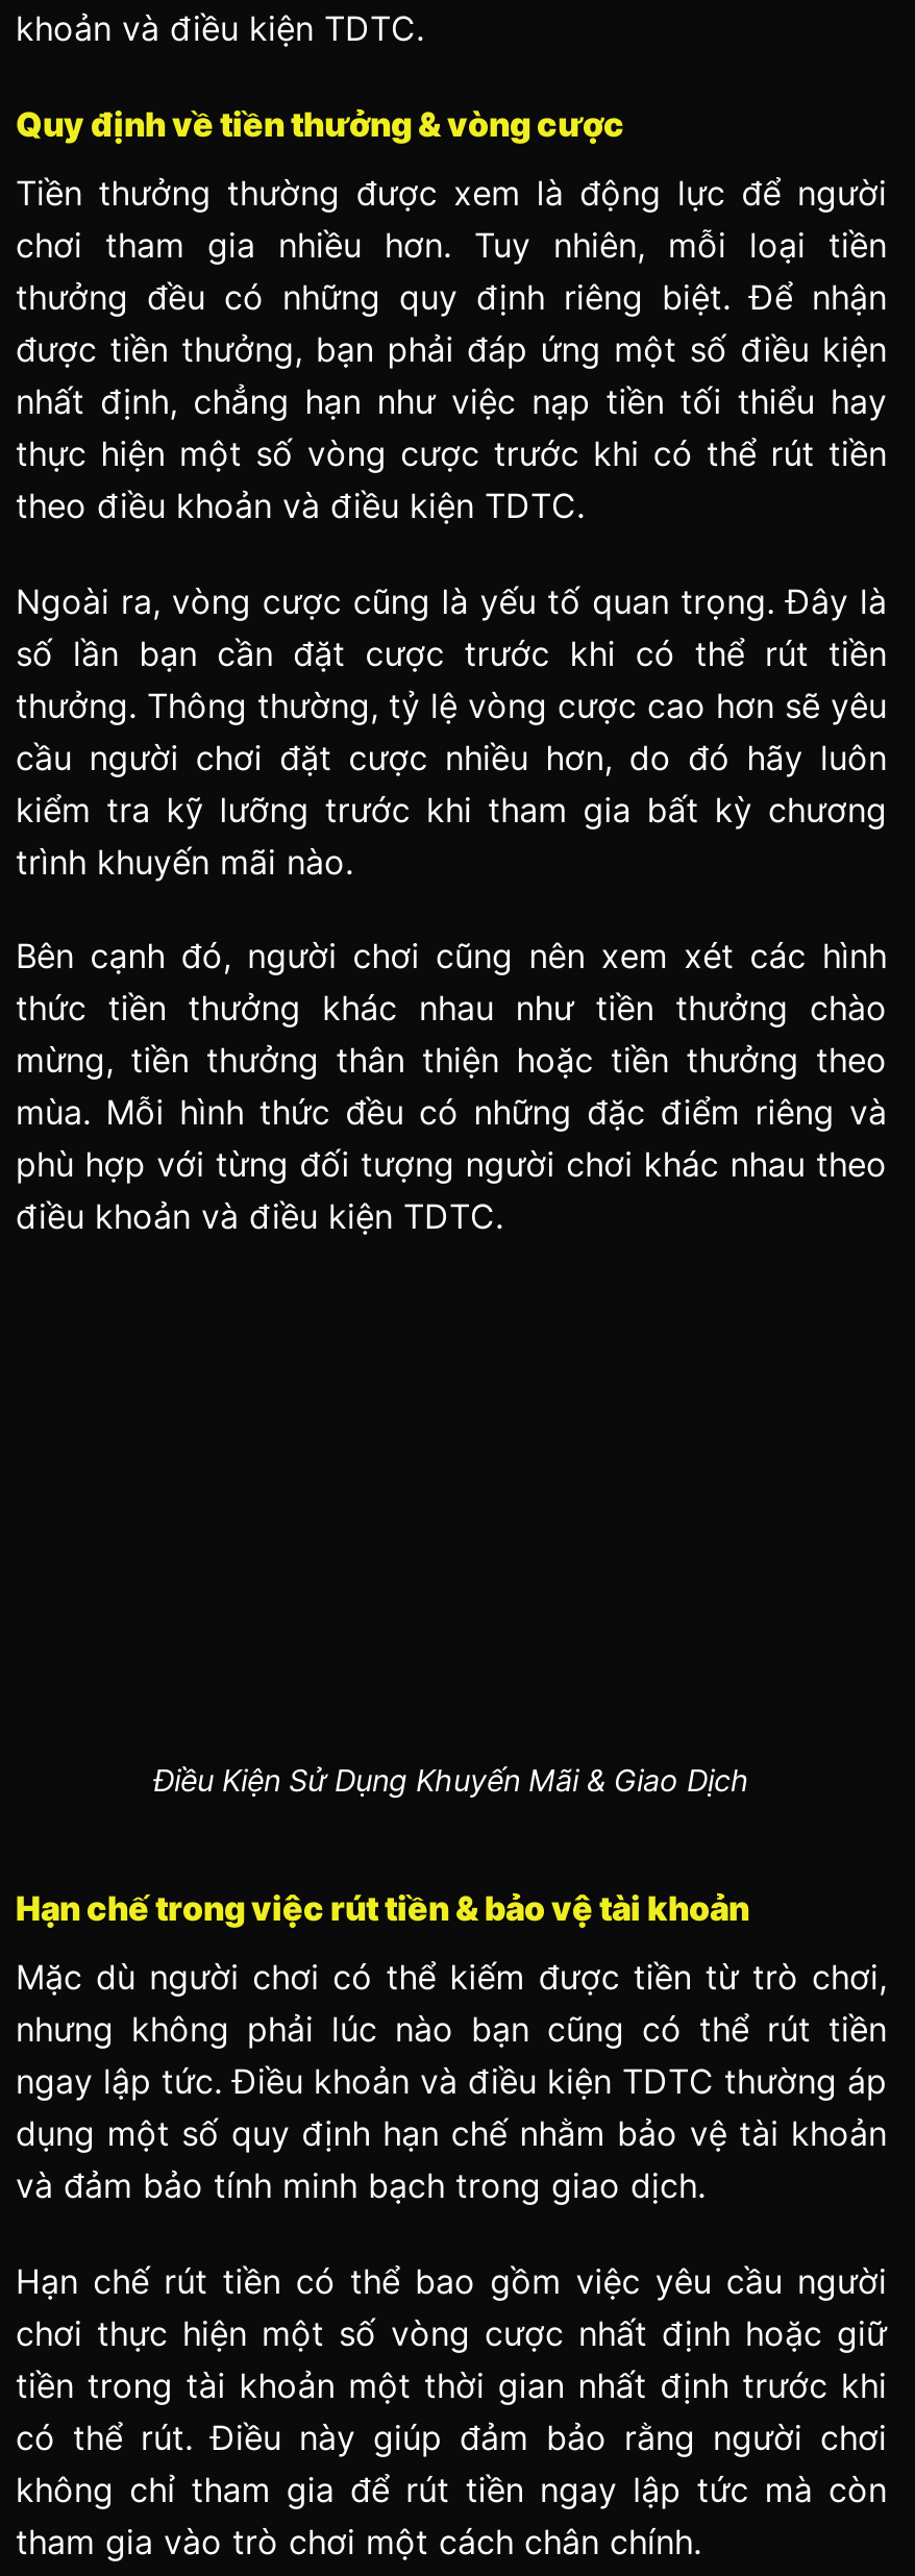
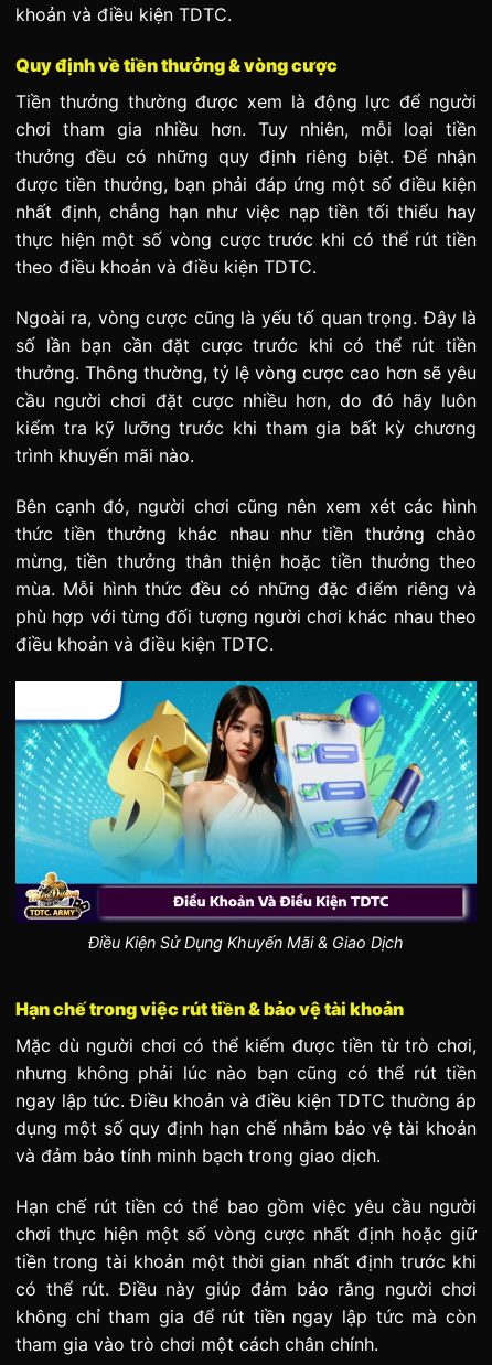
none -> [14,680,478,923] [image]

